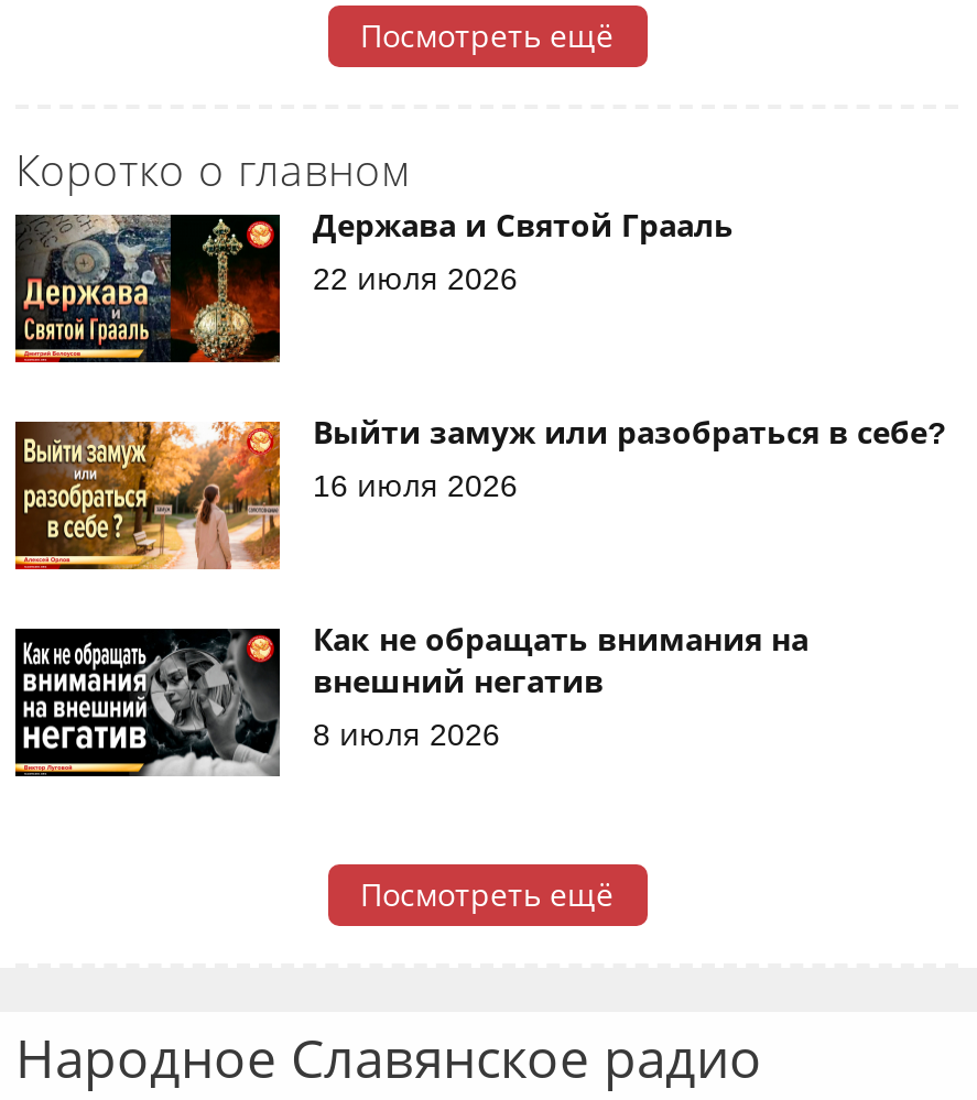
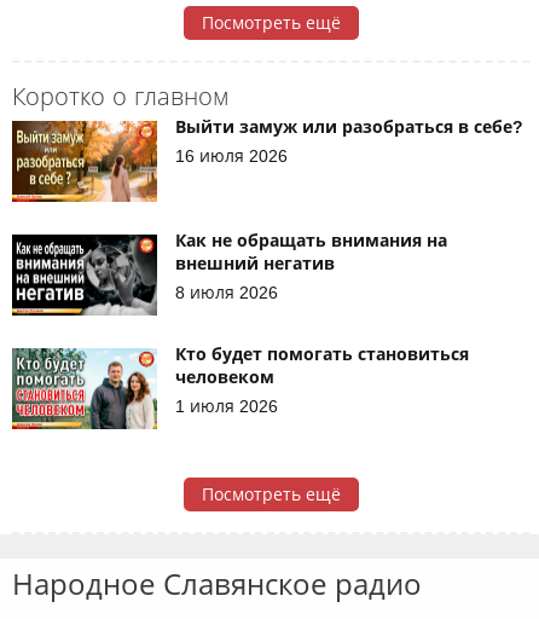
[15,207,734,364] [image] | Держава и Святой Грааль | 22 июля 2026 -> none
moved [20,414,947,751] -> [15,117,523,302]: [image] | Выйти замуж или разобраться в себе? | 16 июля 2026 | Как не обращать внимания на | внешний негатив | 8 июля 2026
none -> [11,344,469,430] [image] | Кто будет помогать становиться | человеком | 1 июля 2026

